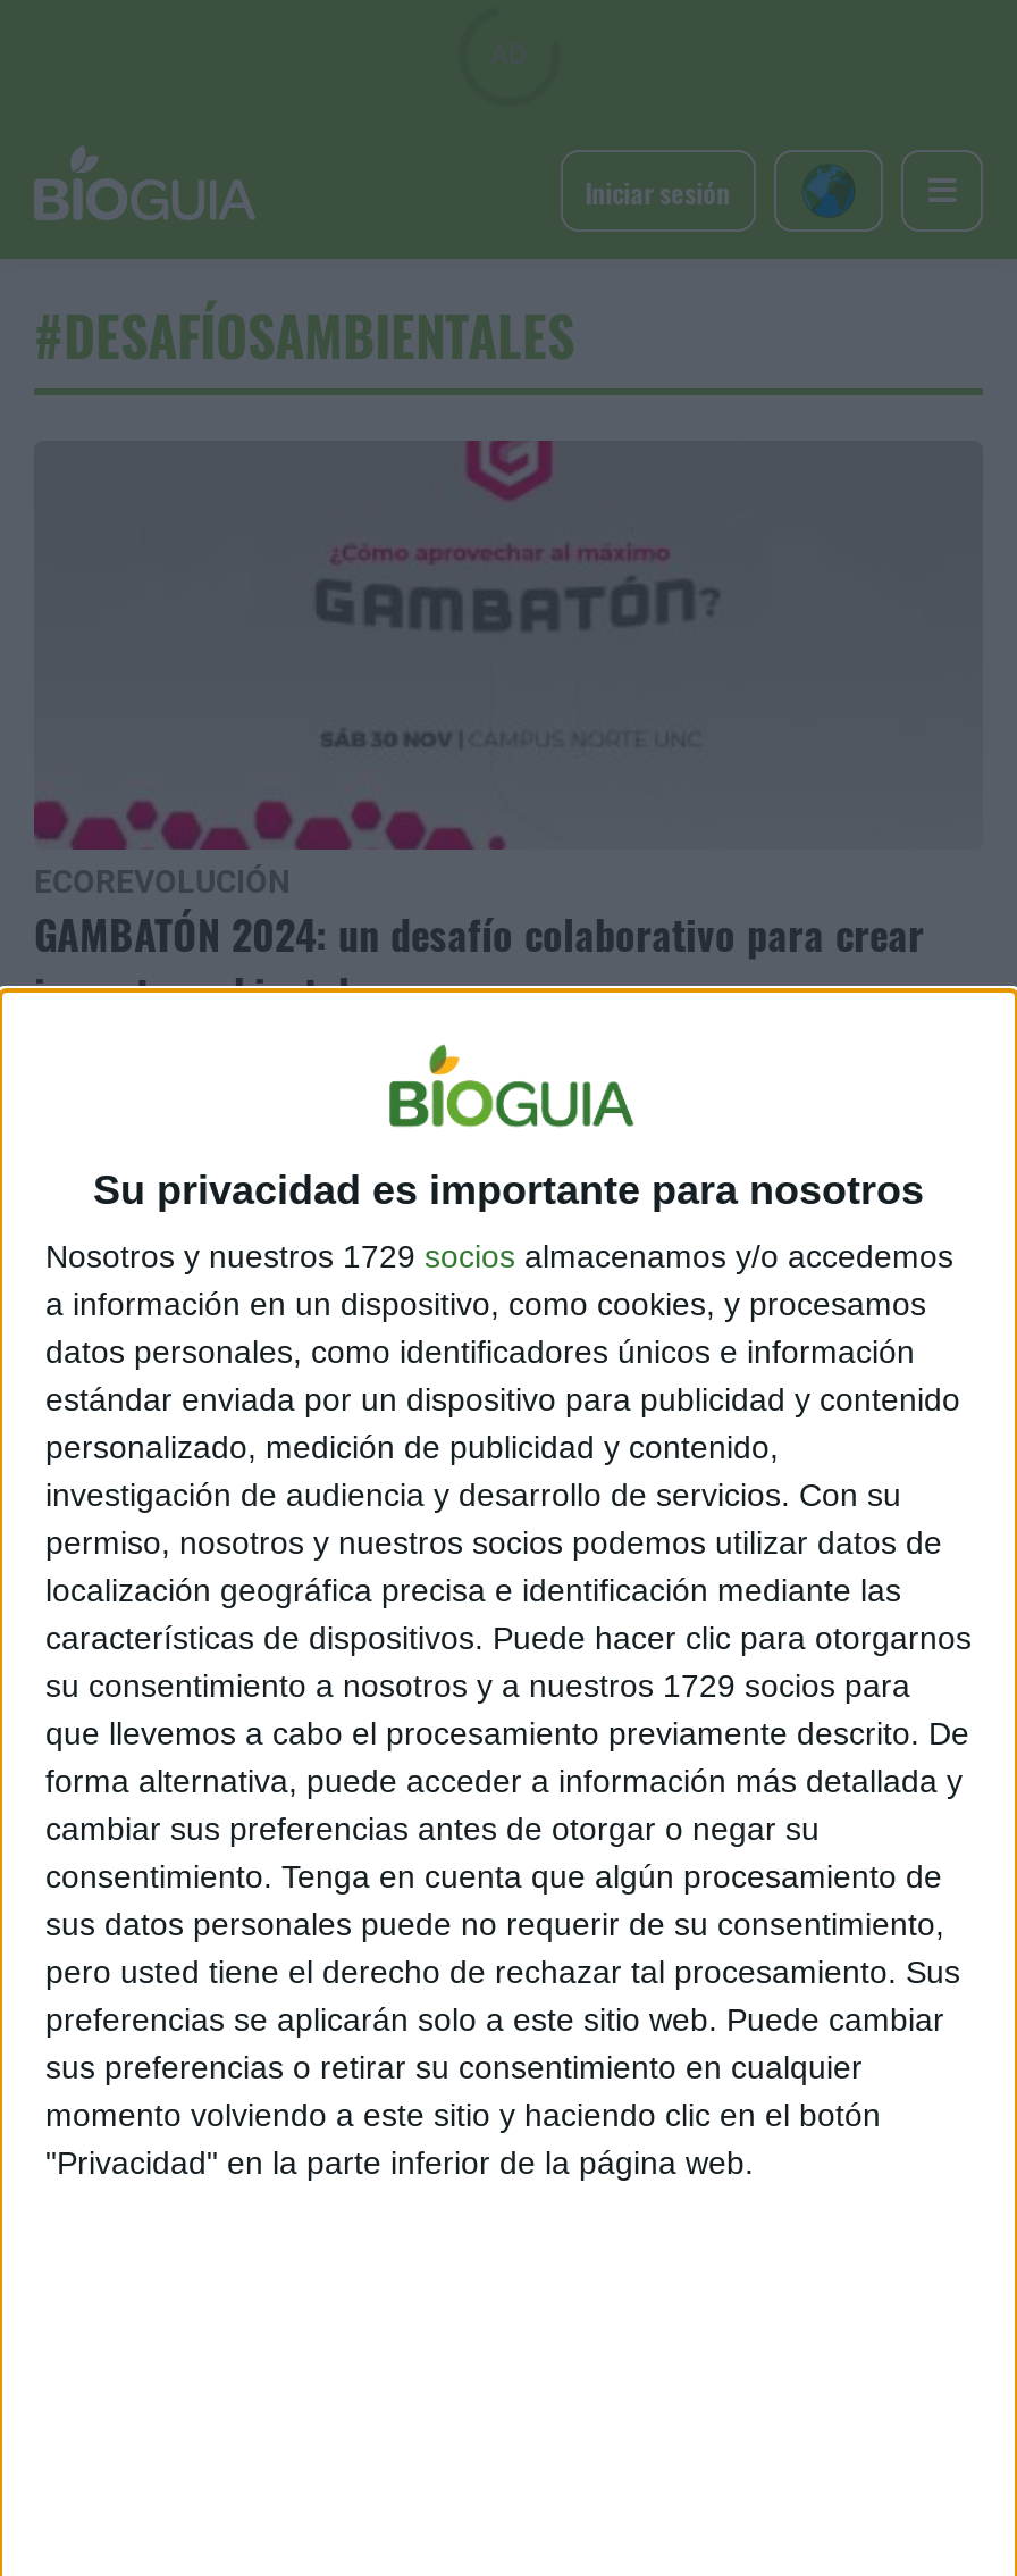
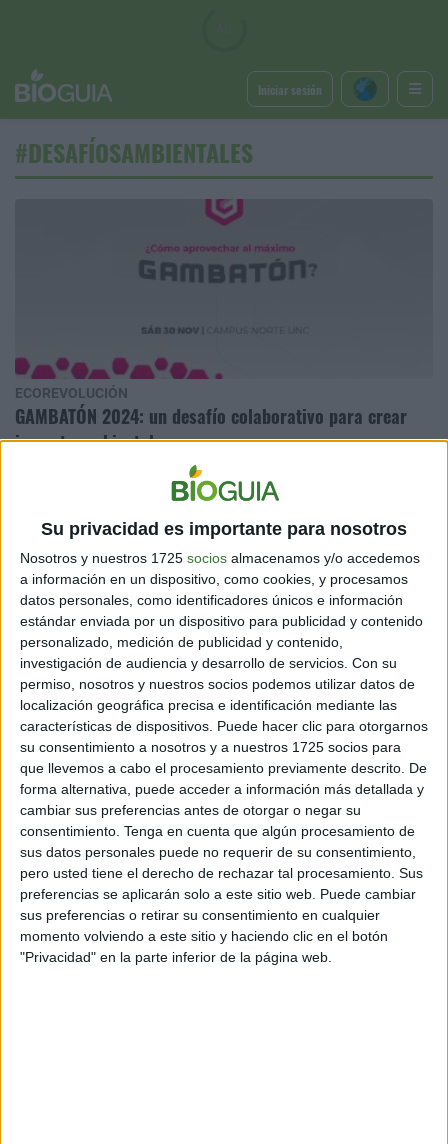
[45,1238,953,1274] Nosotros y nuestros 1729 socios almacenamos y/o accedemos -> [20,550,420,566] Nosotros y nuestros 1725 socios almacenamos y/o accedemos
[45,1667,910,1704] su consentimiento a nosotros y a nuestros 1729 socios para -> [20,739,401,755] su consentimiento a nosotros y a nuestros 1725 socios para

